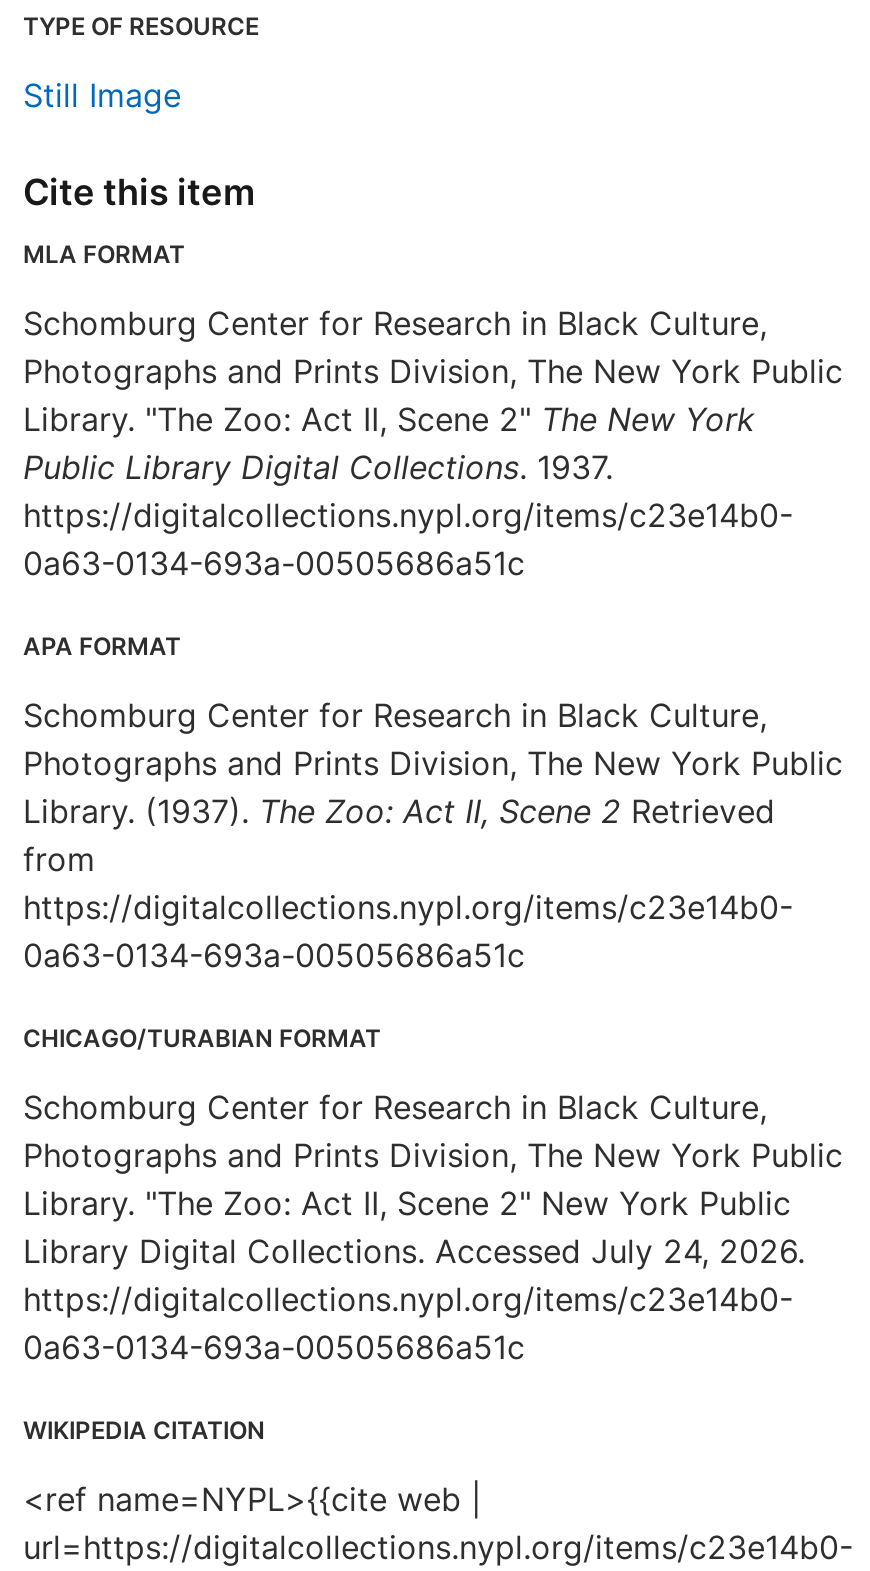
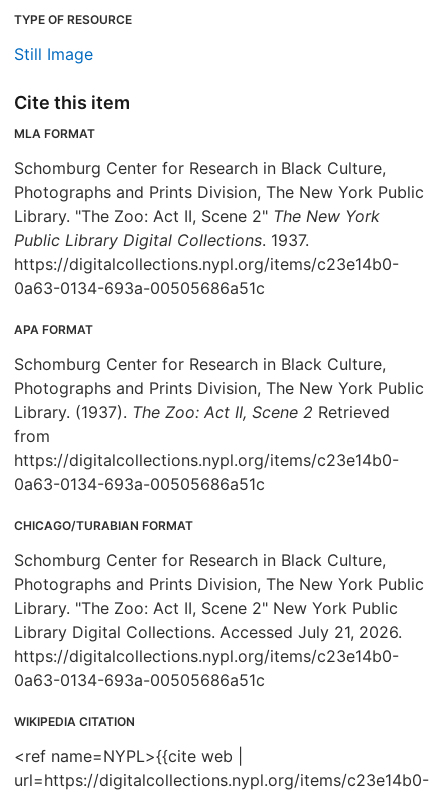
[23,1231,805,1271] Library Digital Collections. Accessed July 24, 2026. -> [14,622,402,642] Library Digital Collections. Accessed July 21, 2026.

